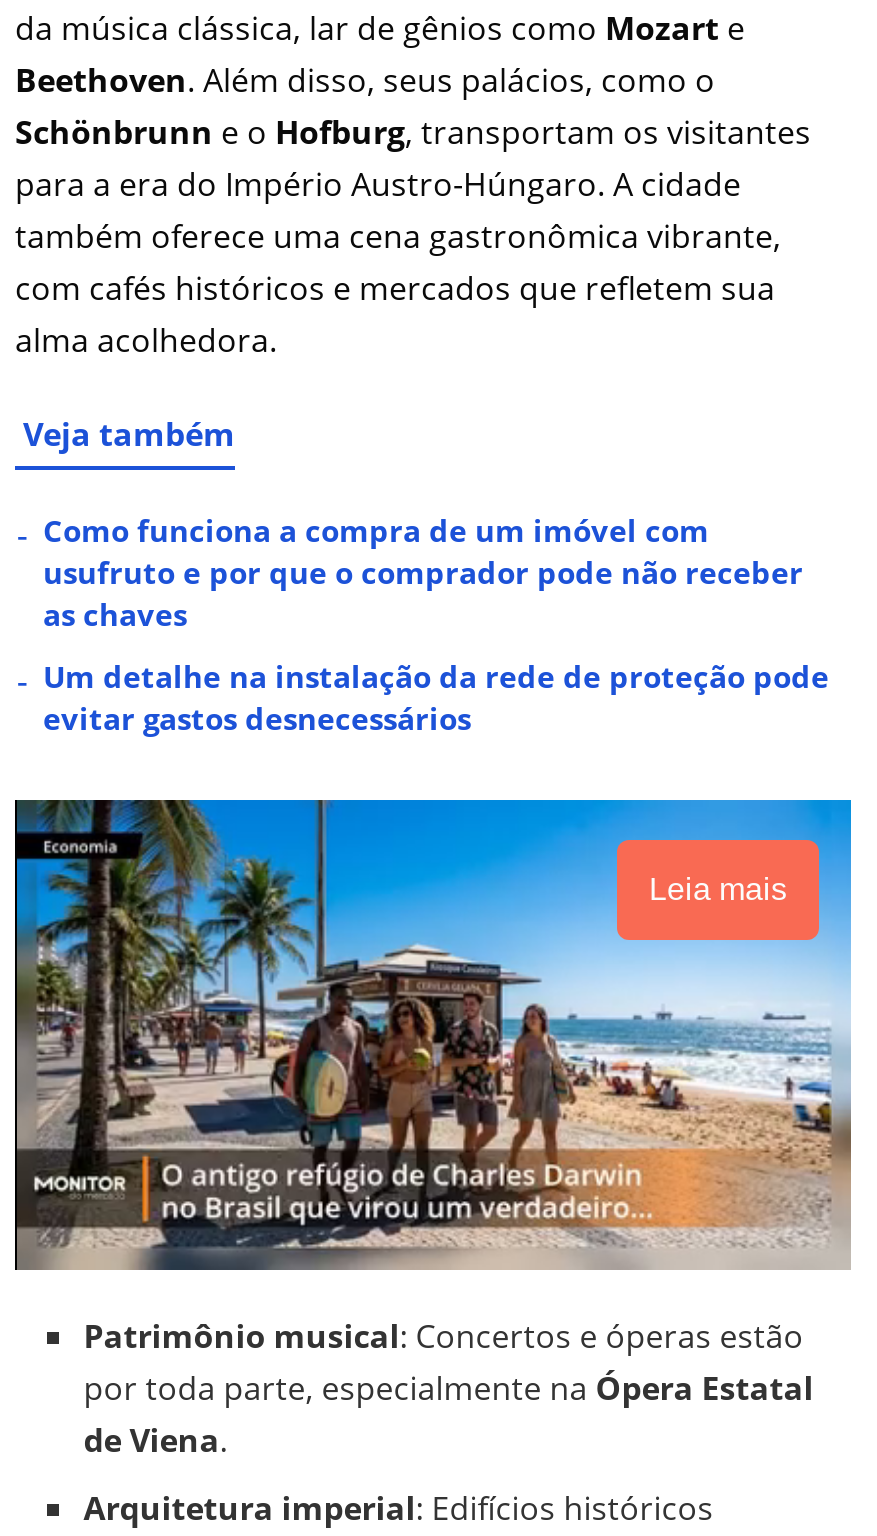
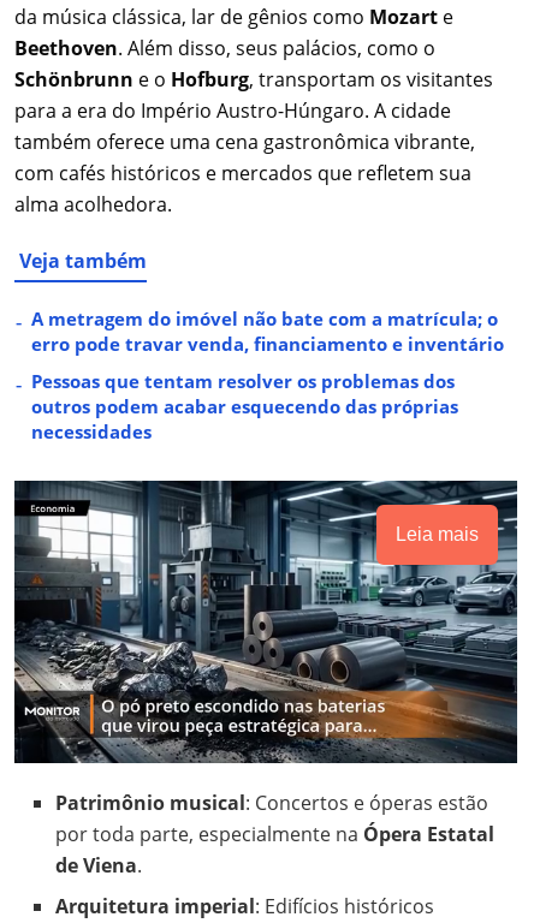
[43,510,803,634] Como funciona a compra de um imóvel com | usufruto e por que o comprador pode não receber | as chaves -> [31,306,504,356] A metragem do imóvel não bate com a matrícula; o | erro pode travar venda, financiamento e inventário
[43,656,829,738] Um detalhe na instalação da rede de proteção pode | evitar gastos desnecessários -> [31,369,458,443] Pessoas que tentam resolver os problemas dos | outros podem acabar esquecendo das próprias | necessidades
[15,798,853,1270] [image] -> [13,480,518,764] [image]

